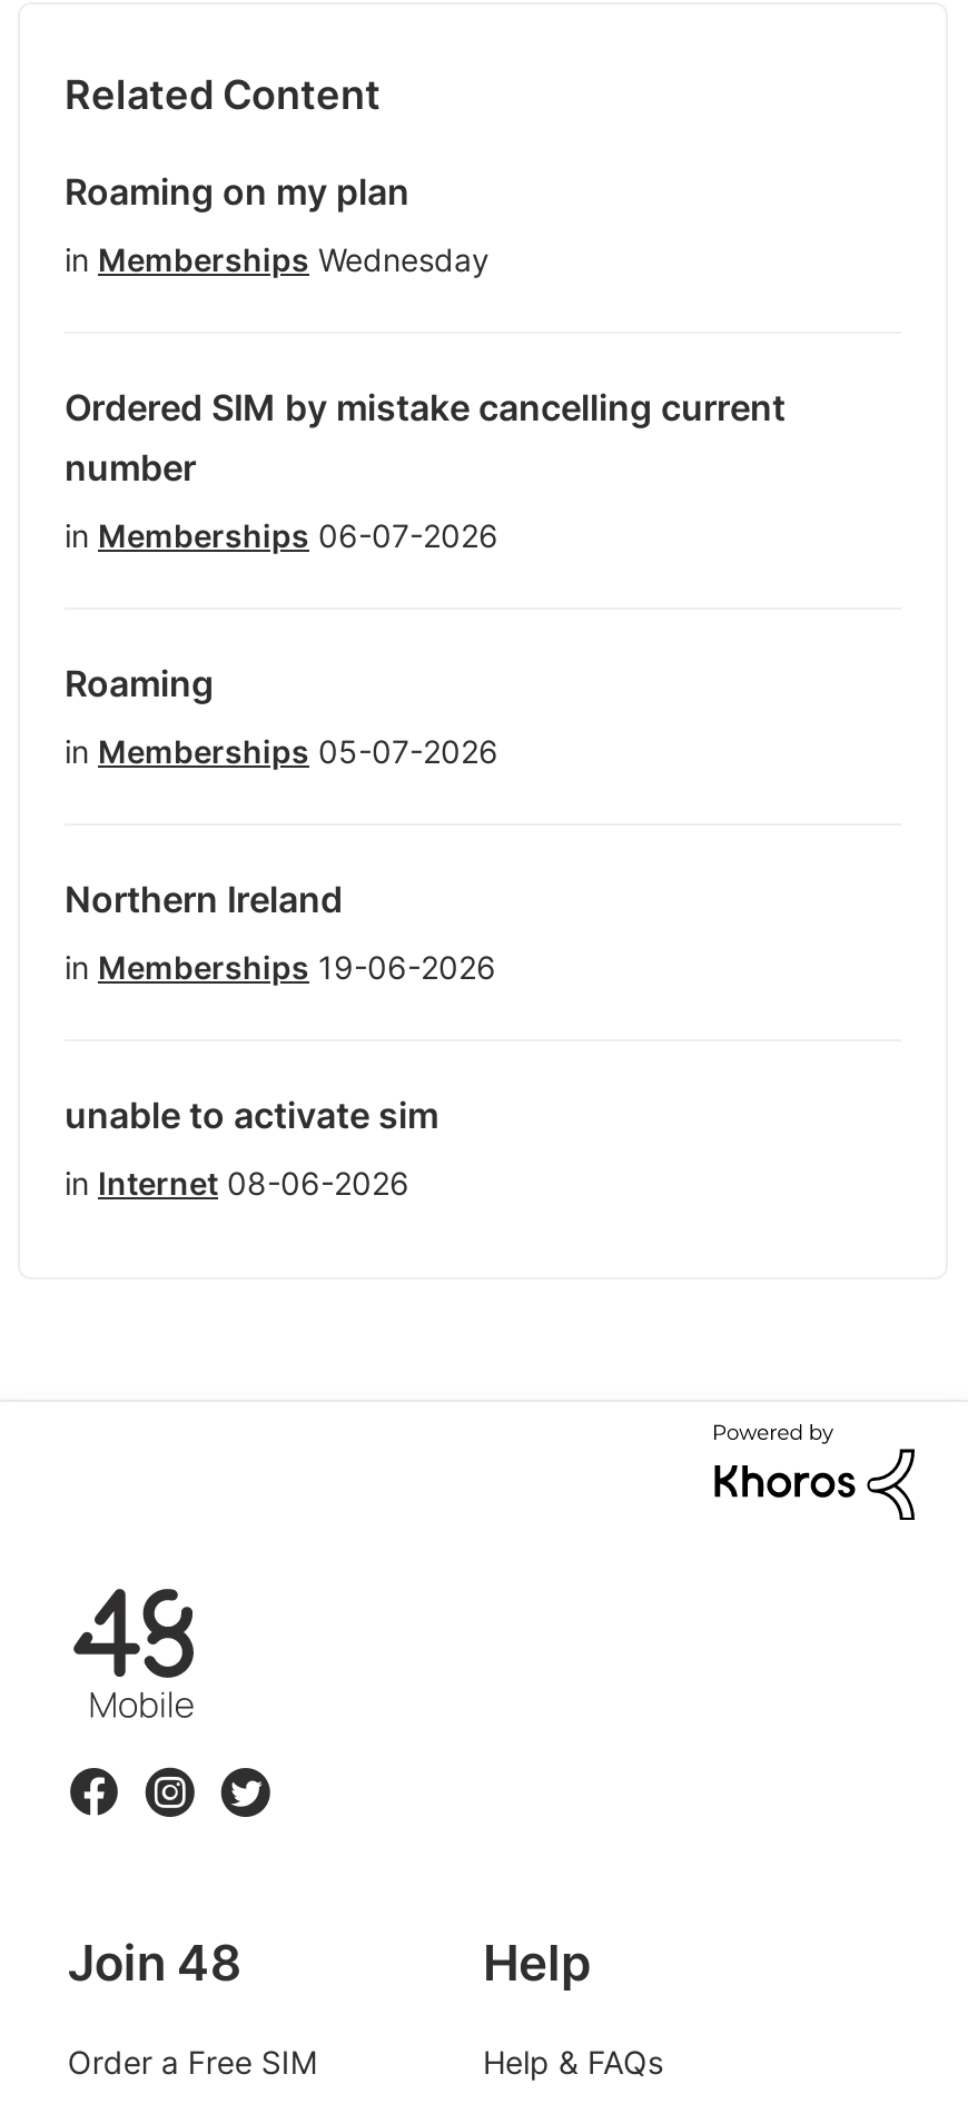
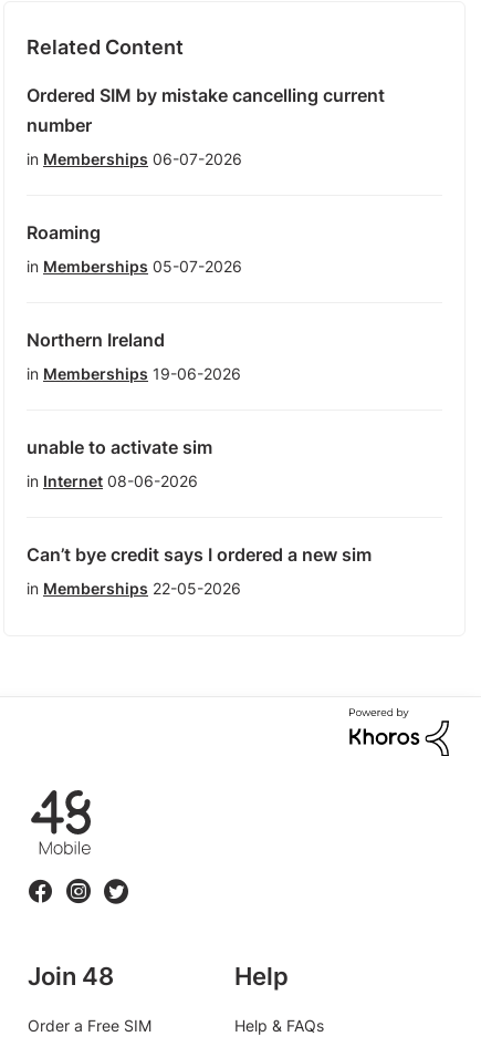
[65,169,490,278] Roaming on my plan | in Memberships Wednesday -> none
moved [65,385,786,1202] -> [27,84,385,490]: Ordered SIM by mistake cancelling current | number | in Memberships 06-07-2026 | ... | unable to activate sim | in Internet 08-06-2026
none -> [27,543,372,598] Can’t bye credit says I ordered a new sim | in Memberships 22-05-2026

